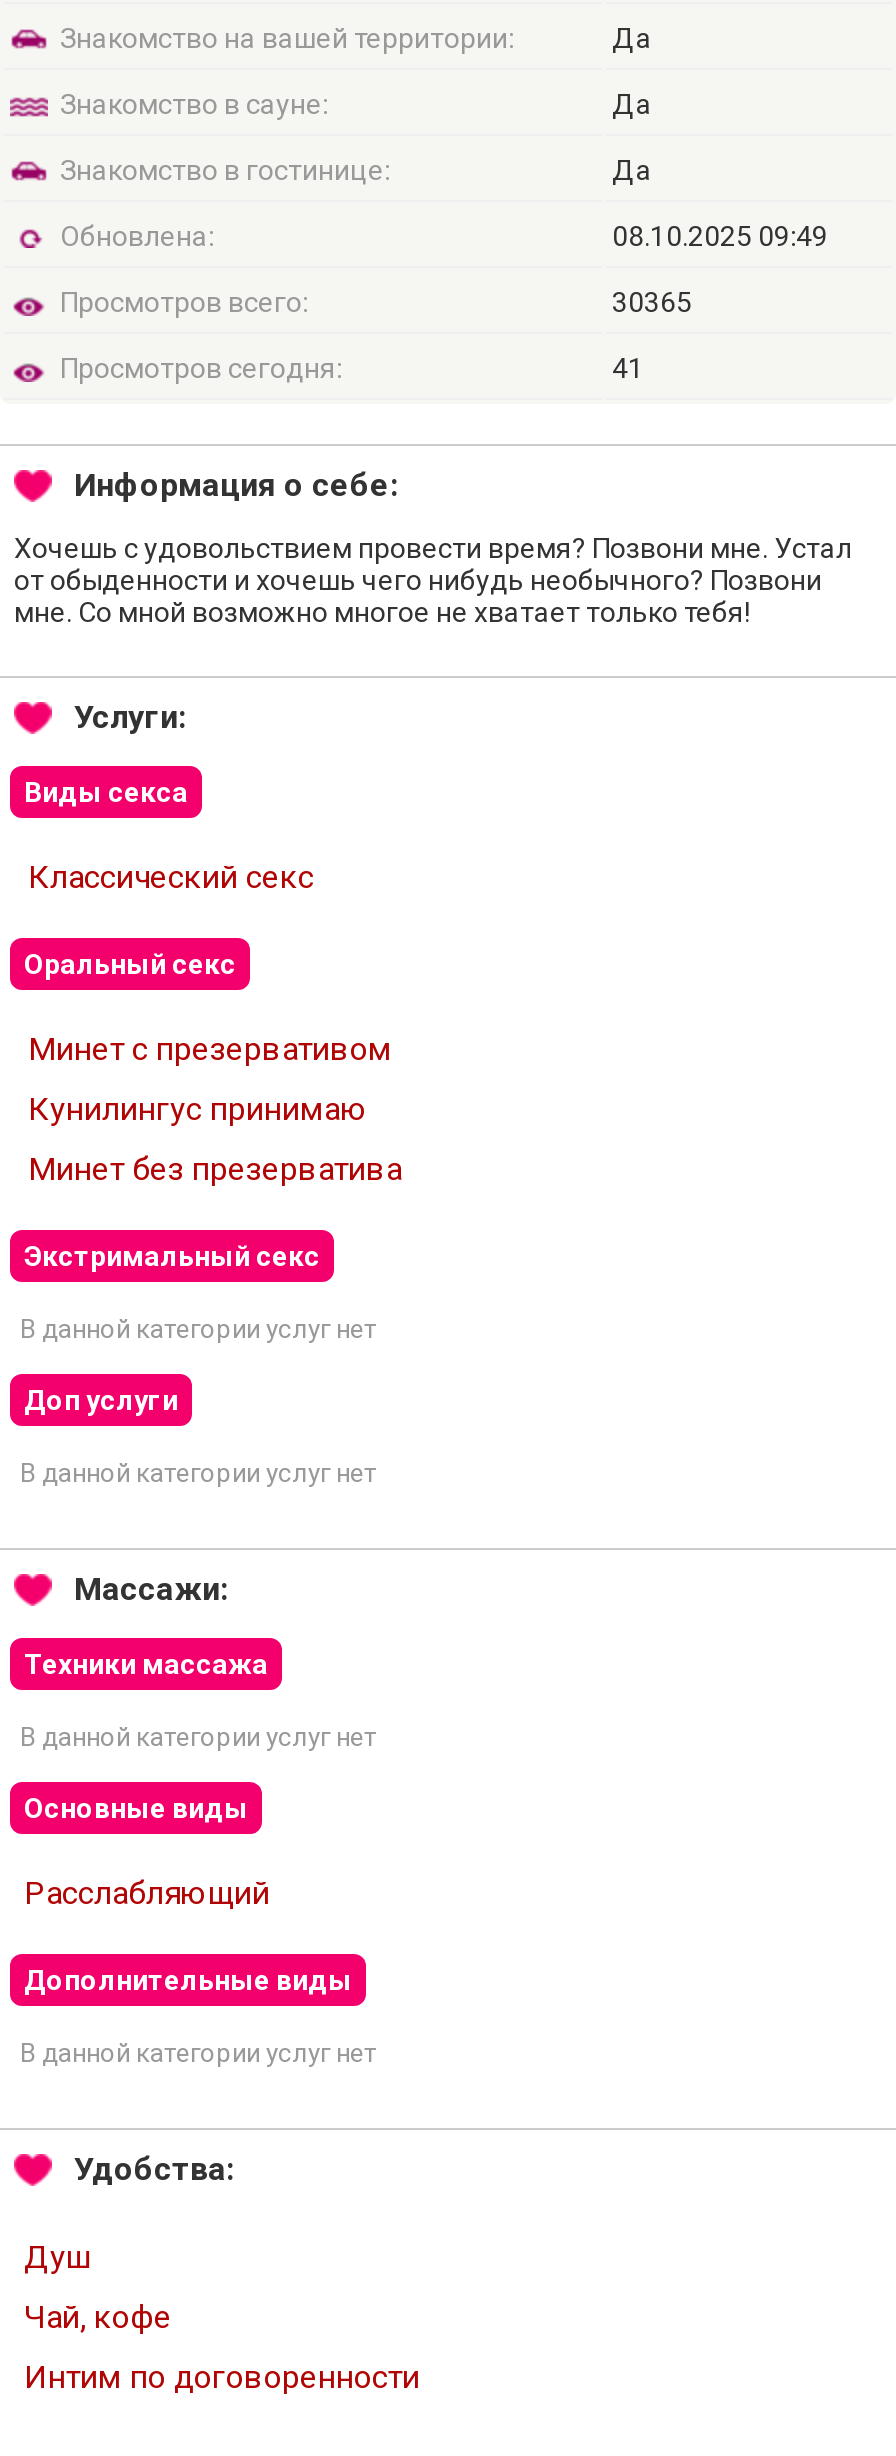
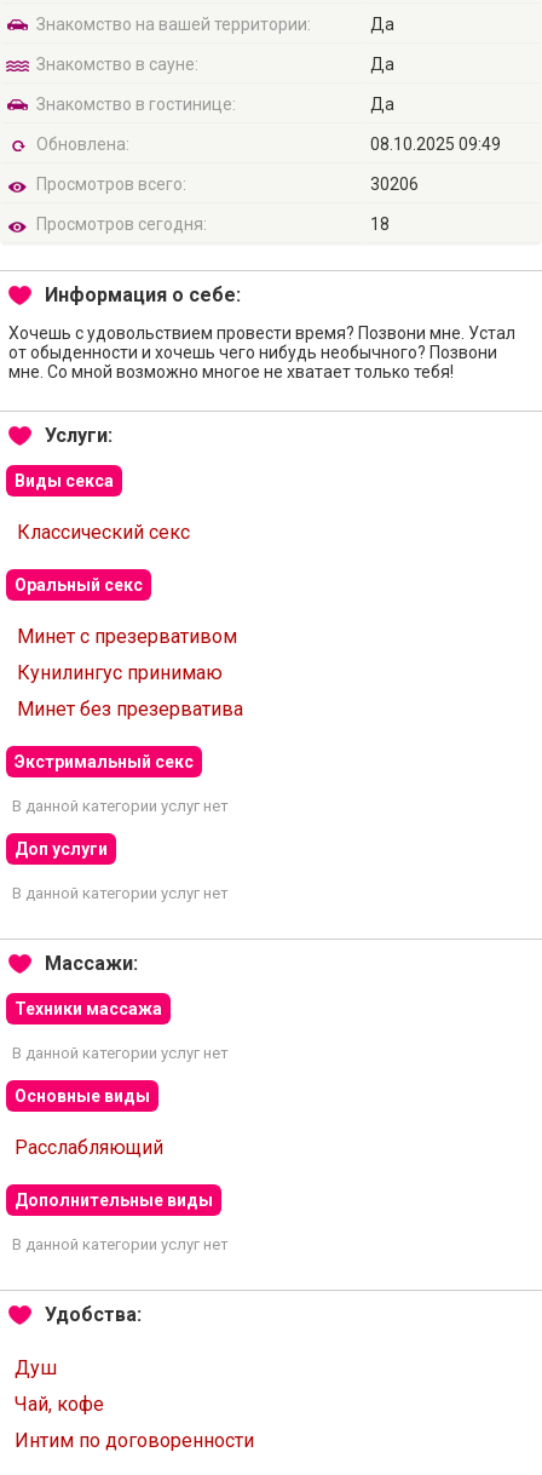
[612,286,692,318] 30365 -> [370,174,419,194] 30206
[612,352,644,384] 41 -> [370,214,390,233] 18

